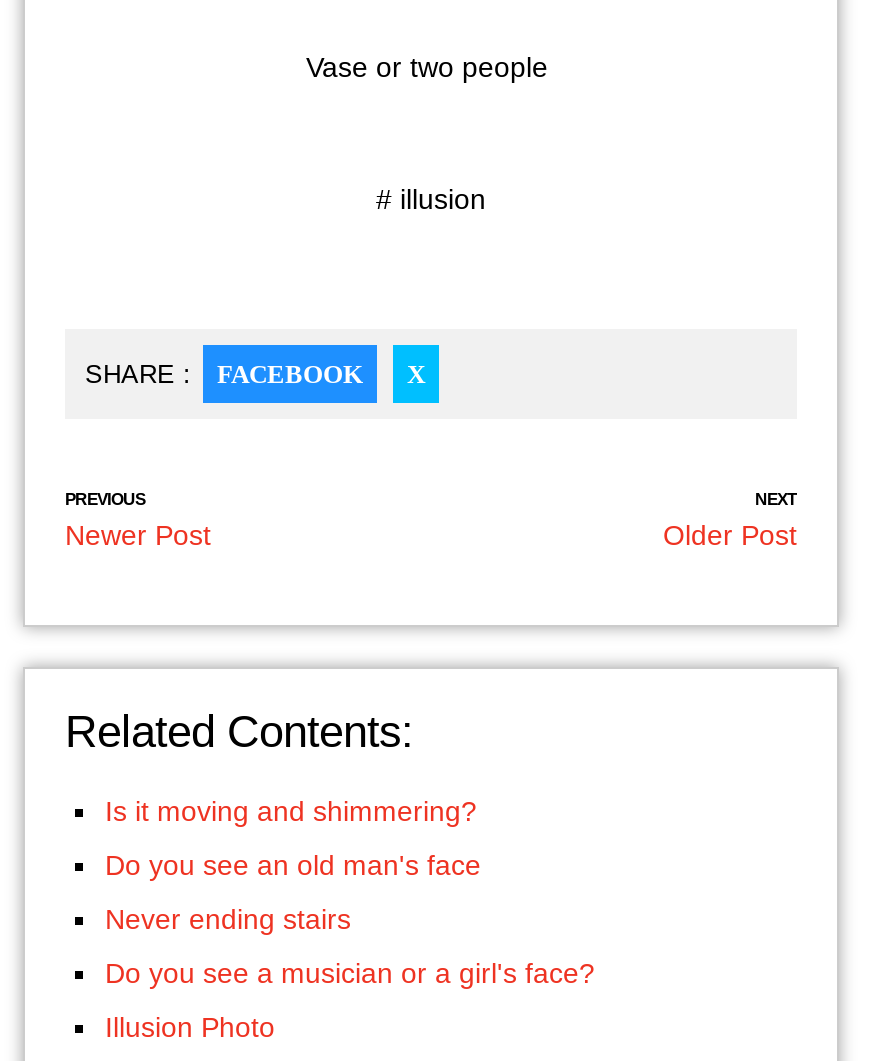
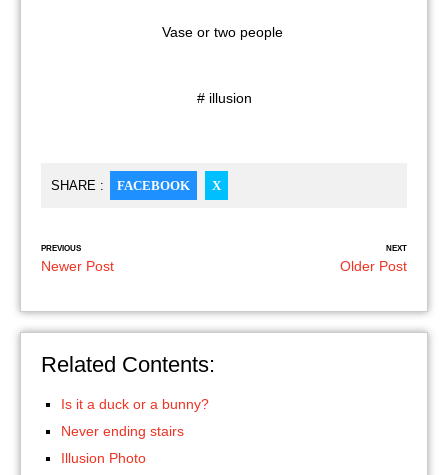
[105,795,481,881] Is it moving and shimmering? | Do you see an old man's face -> [61,396,209,412] Is it a duck or a bunny?
[105,957,595,989] Do you see a musician or a girl's face? -> none

